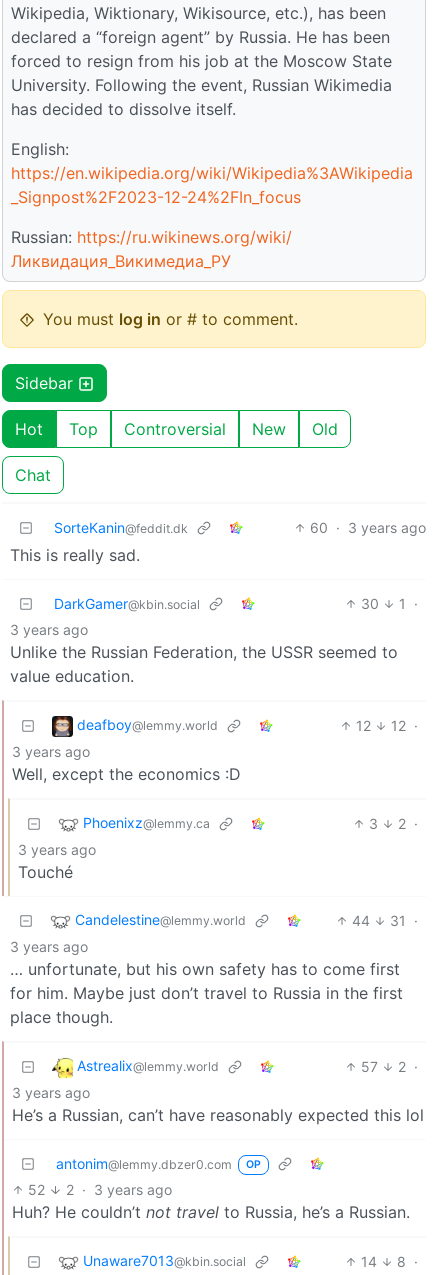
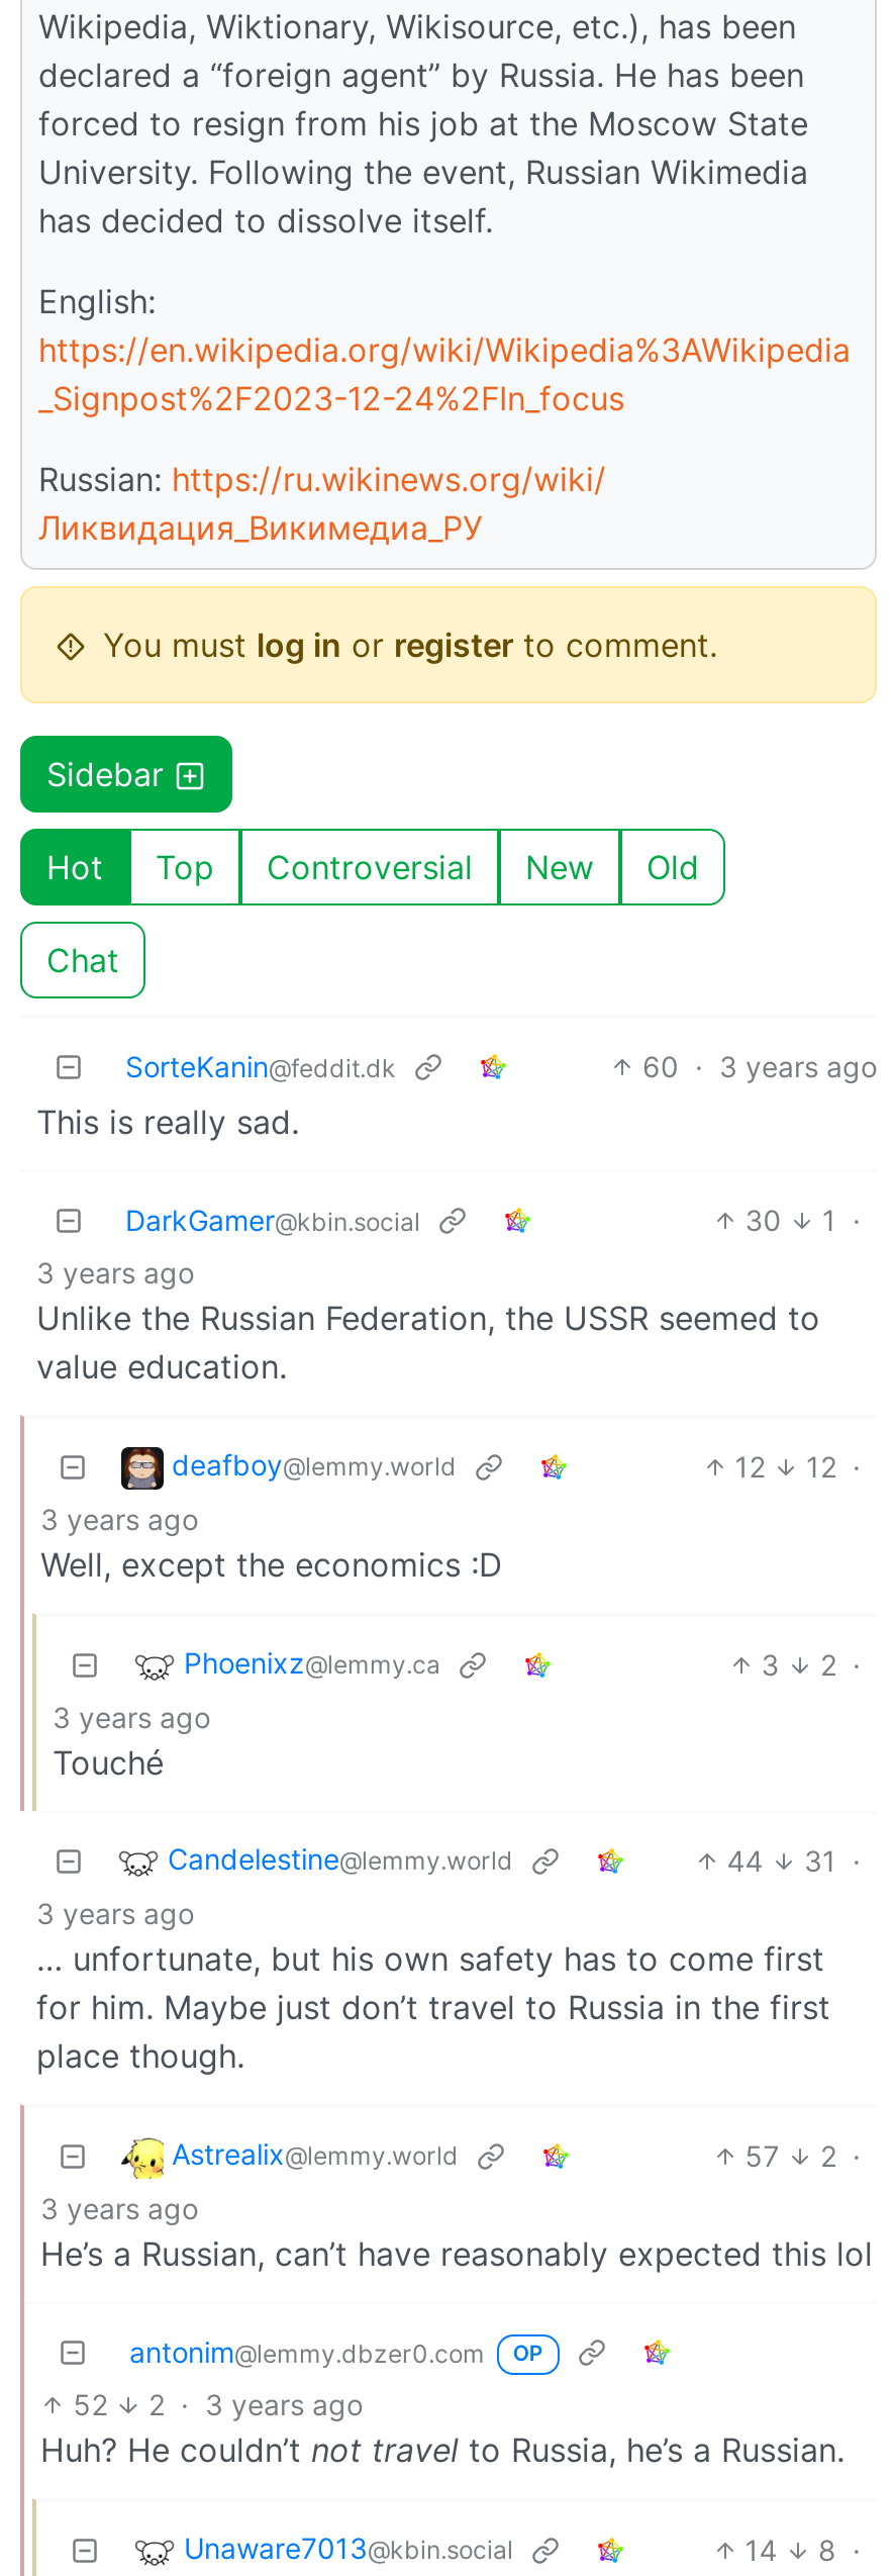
[43,309,298,329] You must log in or # to comment. -> [103,624,717,665] You must log in or register to comment.

